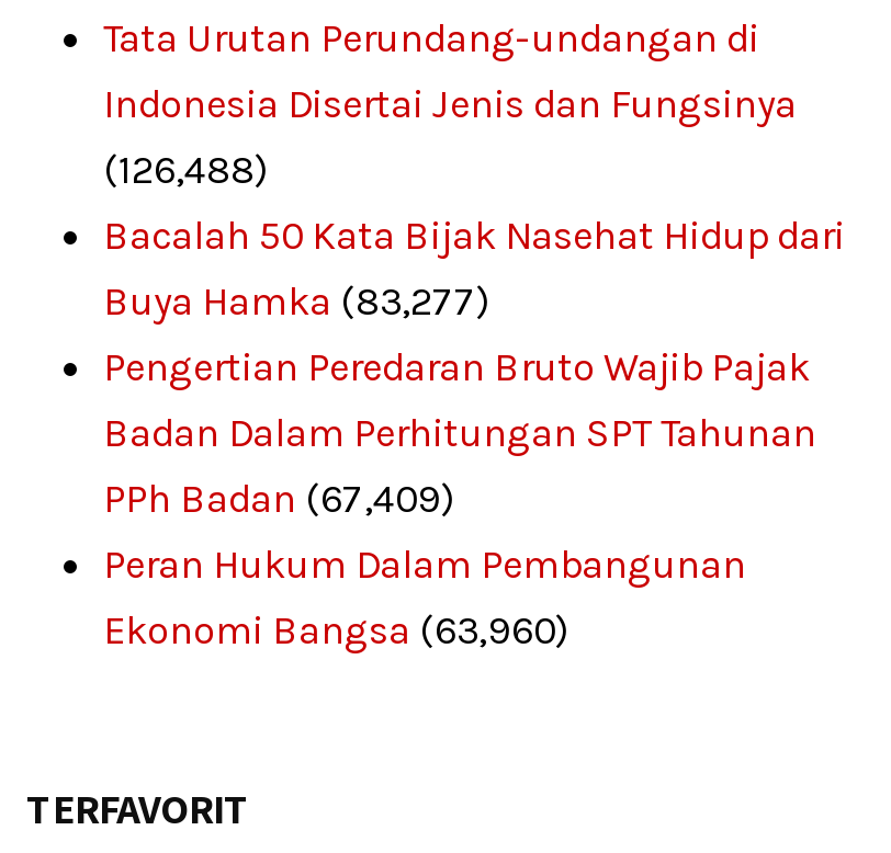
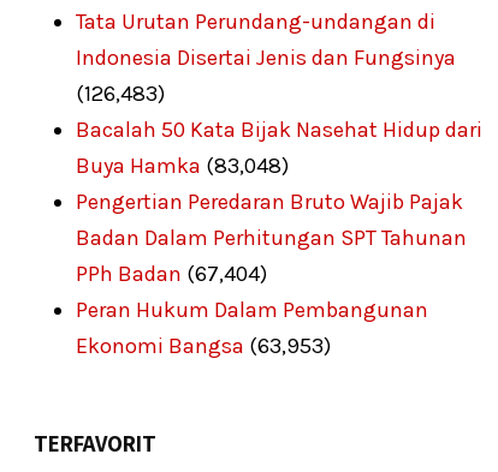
[103,145,268,193] (126,488) -> [76,80,165,107] (126,483)
[103,277,489,325] Buya Hamka (83,277) -> [76,152,289,179] Buya Hamka (83,048)
[103,474,454,522] PPh Badan (67,409) -> [76,260,267,287] PPh Badan (67,404)
[103,606,568,654] Ekonomi Bangsa (63,960) -> [76,332,331,359] Ekonomi Bangsa (63,953)

